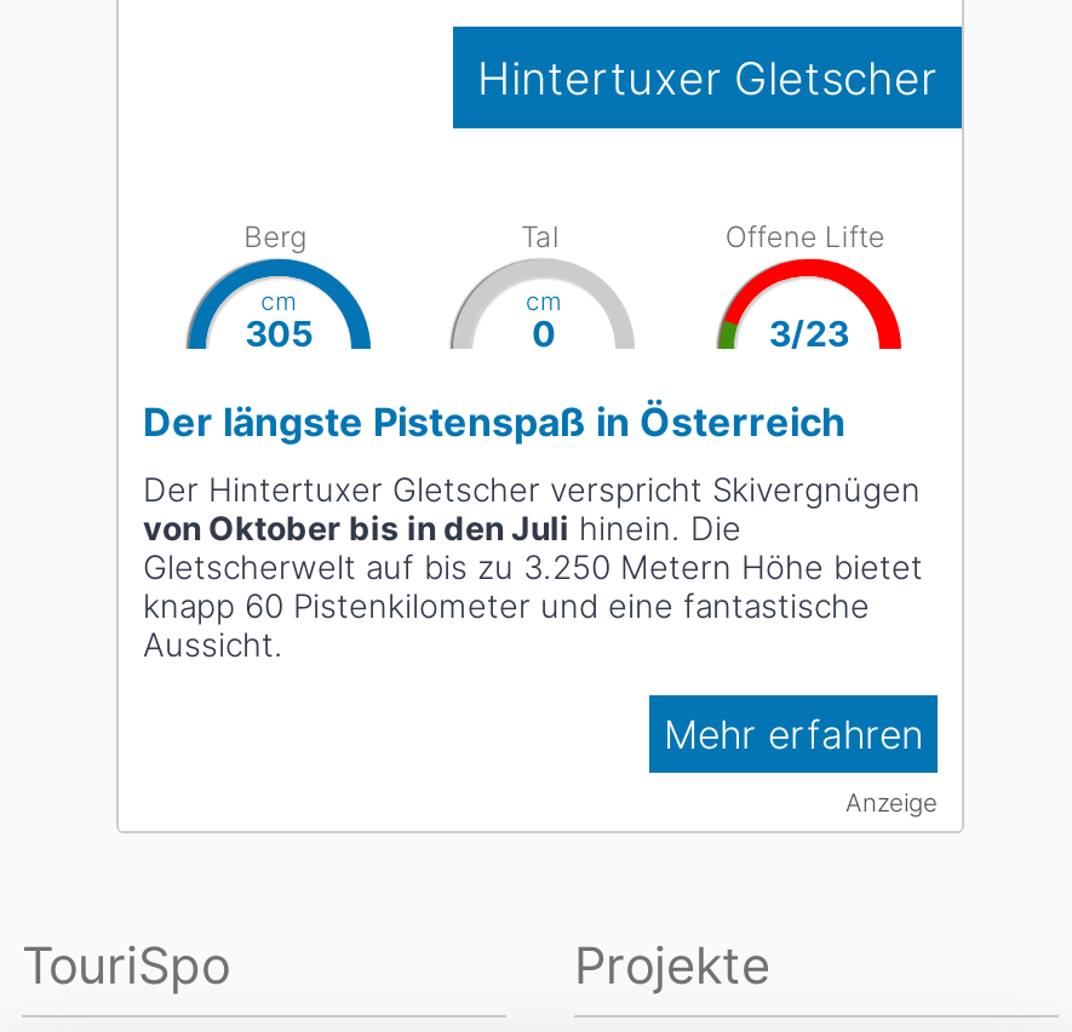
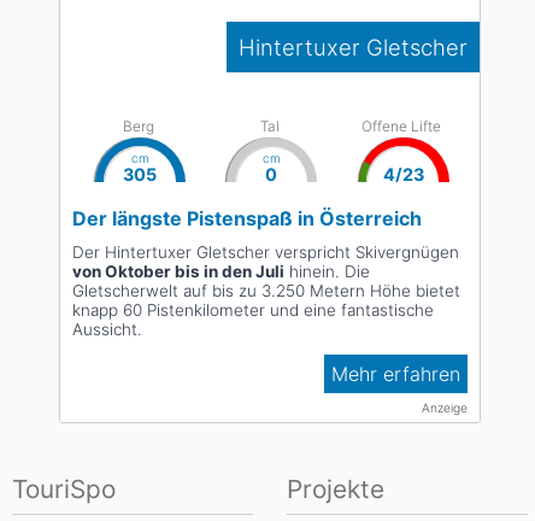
[769,313,849,354] 3/23 -> [383,164,424,185] 4/23

